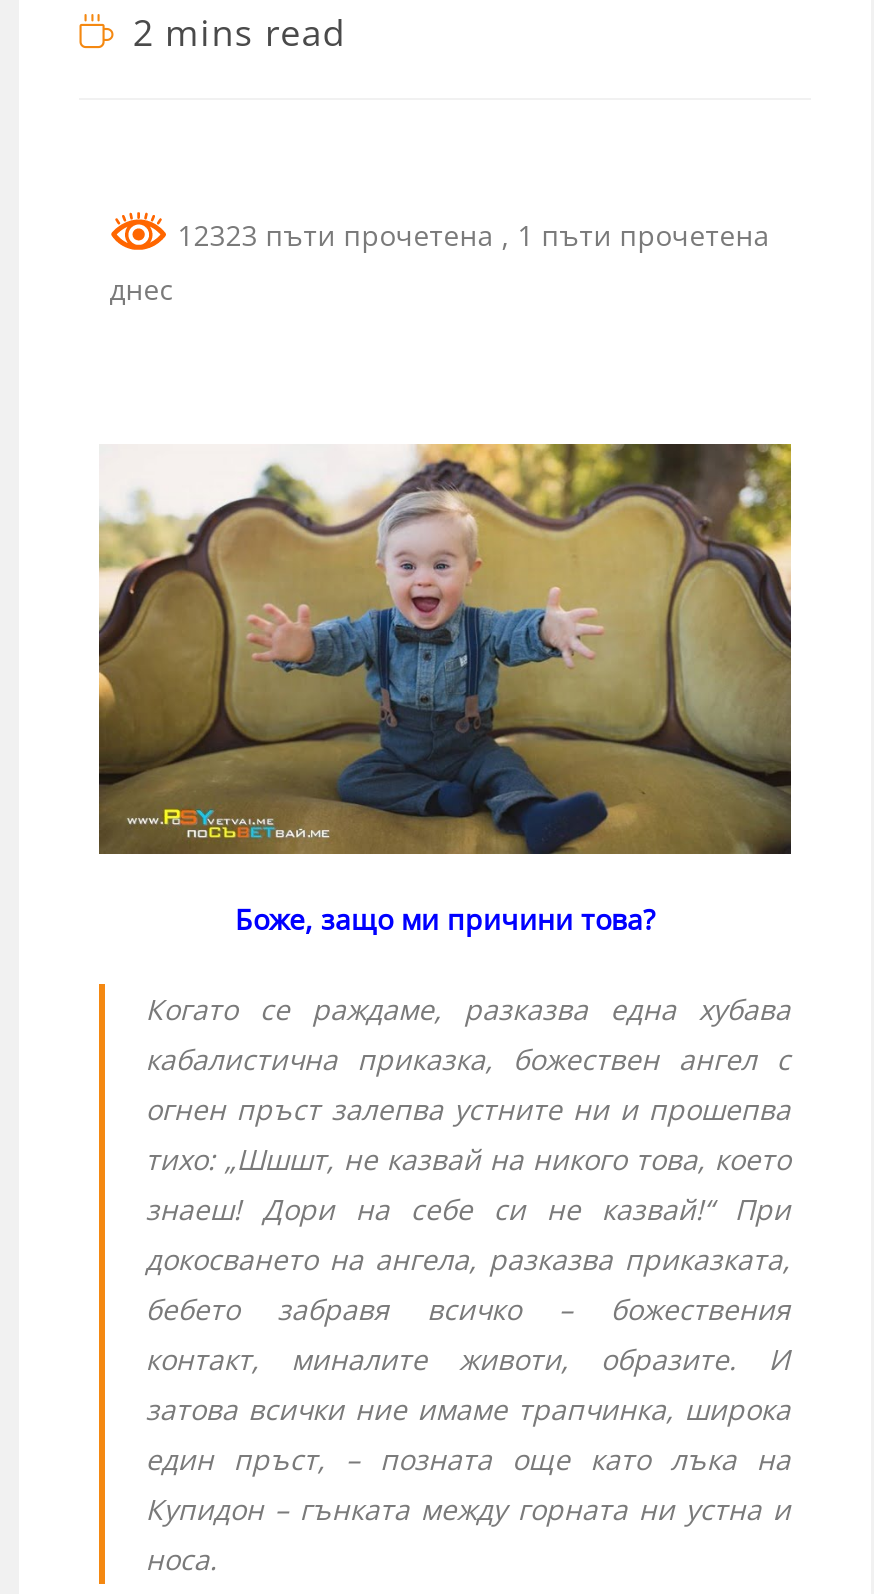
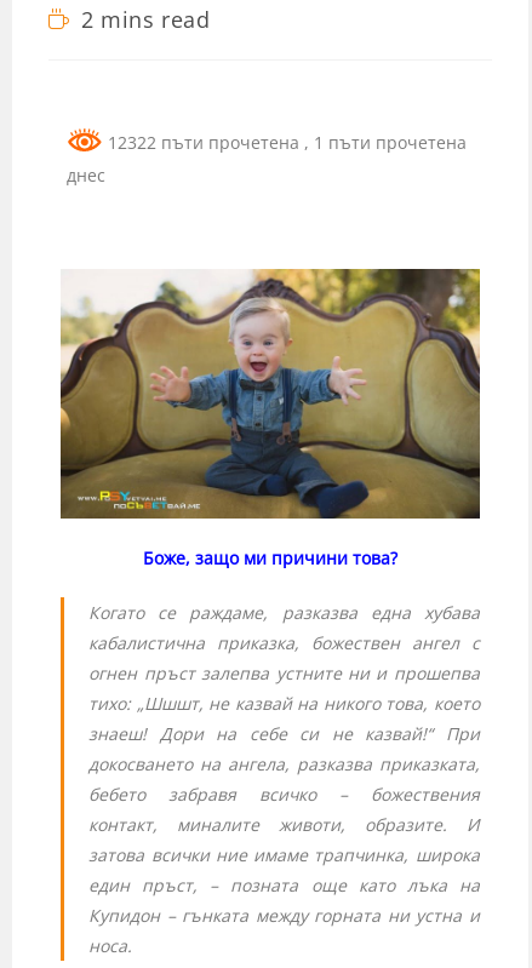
[169,216,769,254] 12323 пъти прочетена, 1 пъти прочетена -> [103,131,467,154] 12322 пъти прочетена, 1 пъти прочетена

